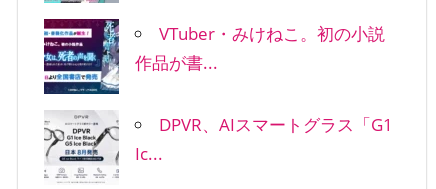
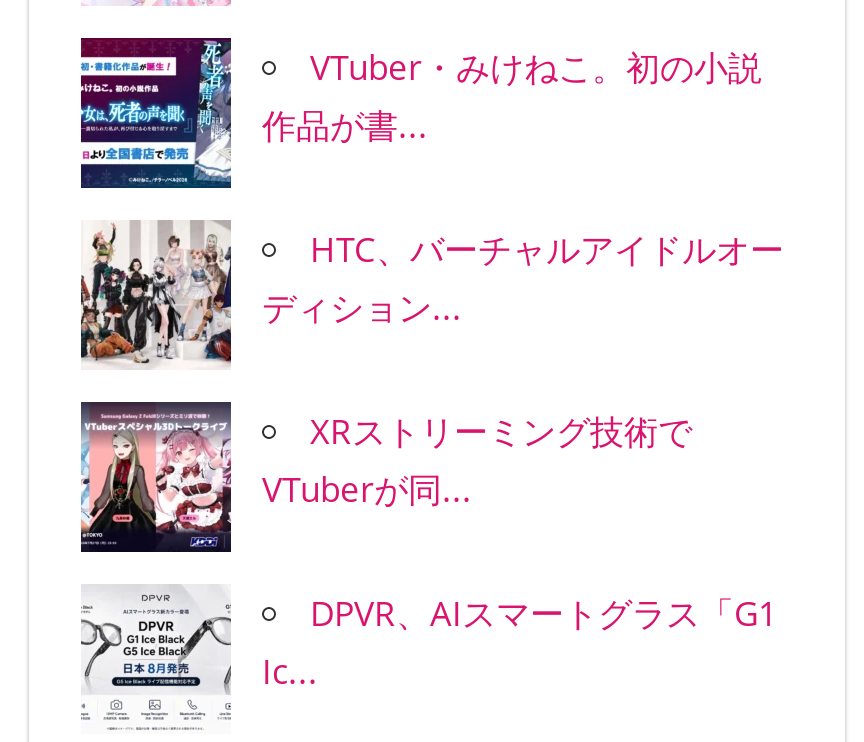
none -> [79,220,784,511] [image] | HTC、バーチャルアイドルオー | ディション... | XRストリーミング技術で | VTuberが同...
none -> [79,402,233,552] [image]

